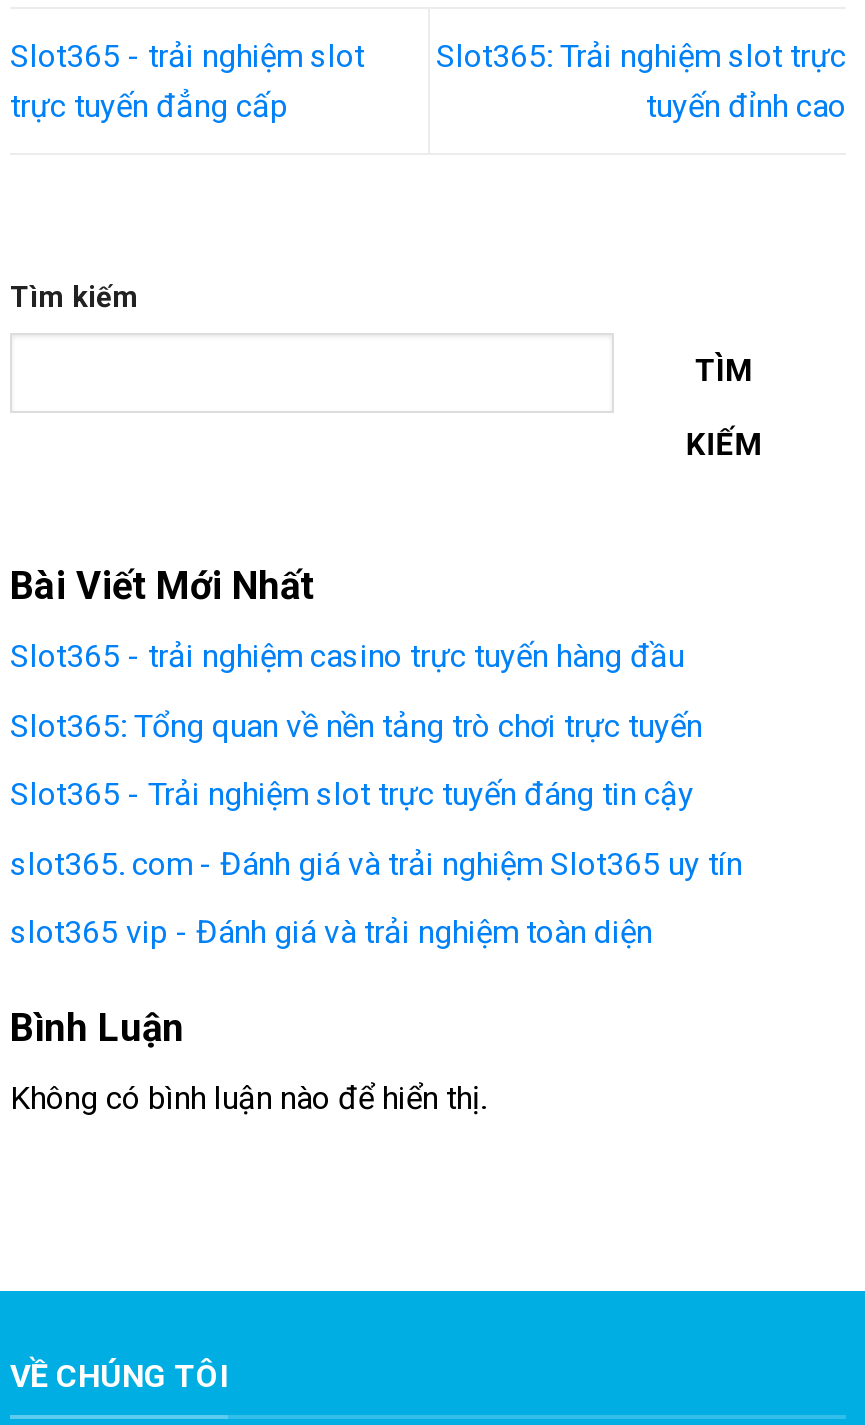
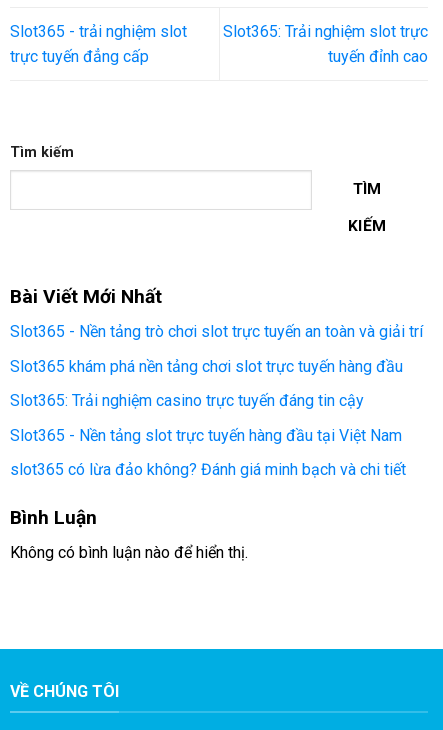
[10,637,684,675] Slot365 - trải nghiệm casino trực tuyến hàng đầu -> [10,322,423,341] Slot365 - Nền tảng trò chơi slot trực tuyến an toàn và giải trí
[10,706,702,744] Slot365: Tổng quan về nền tảng trò chơi trực tuyến -> [10,356,403,375] Slot365 khám phá nền tảng chơi slot trực tuyến hàng đầu
[10,775,694,813] Slot365 - Trải nghiệm slot trực tuyến đáng tin cậy -> [10,391,364,410] Slot365: Trải nghiệm casino trực tuyến đáng tin cậy
[10,844,742,882] slot365. com - Đánh giá và trải nghiệm Slot365 uy tín -> [10,426,402,445] Slot365 - Nền tảng slot trực tuyến hàng đầu tại Việt Nam
[10,914,652,952] slot365 vip - Đánh giá và trải nghiệm toàn diện -> [10,460,406,479] slot365 có lừa đảo không? Đánh giá minh bạch và chi tiết

